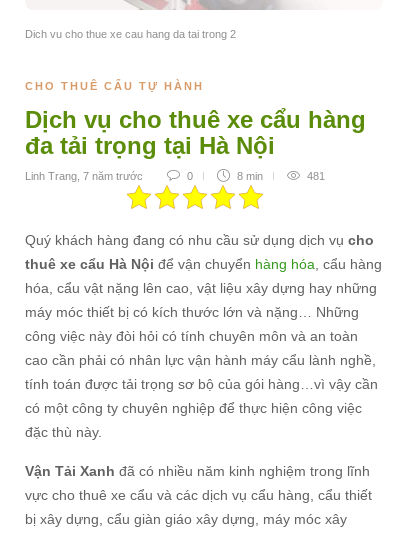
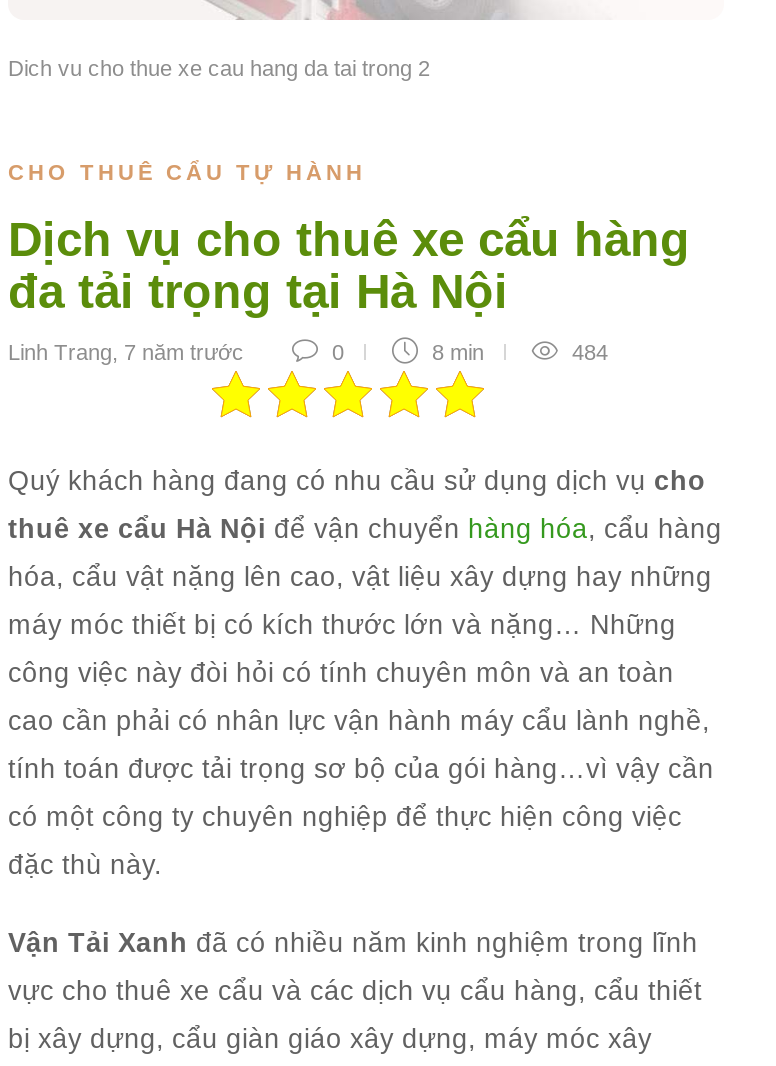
[304,170,325,182] 481 -> [566,341,608,365] 484

